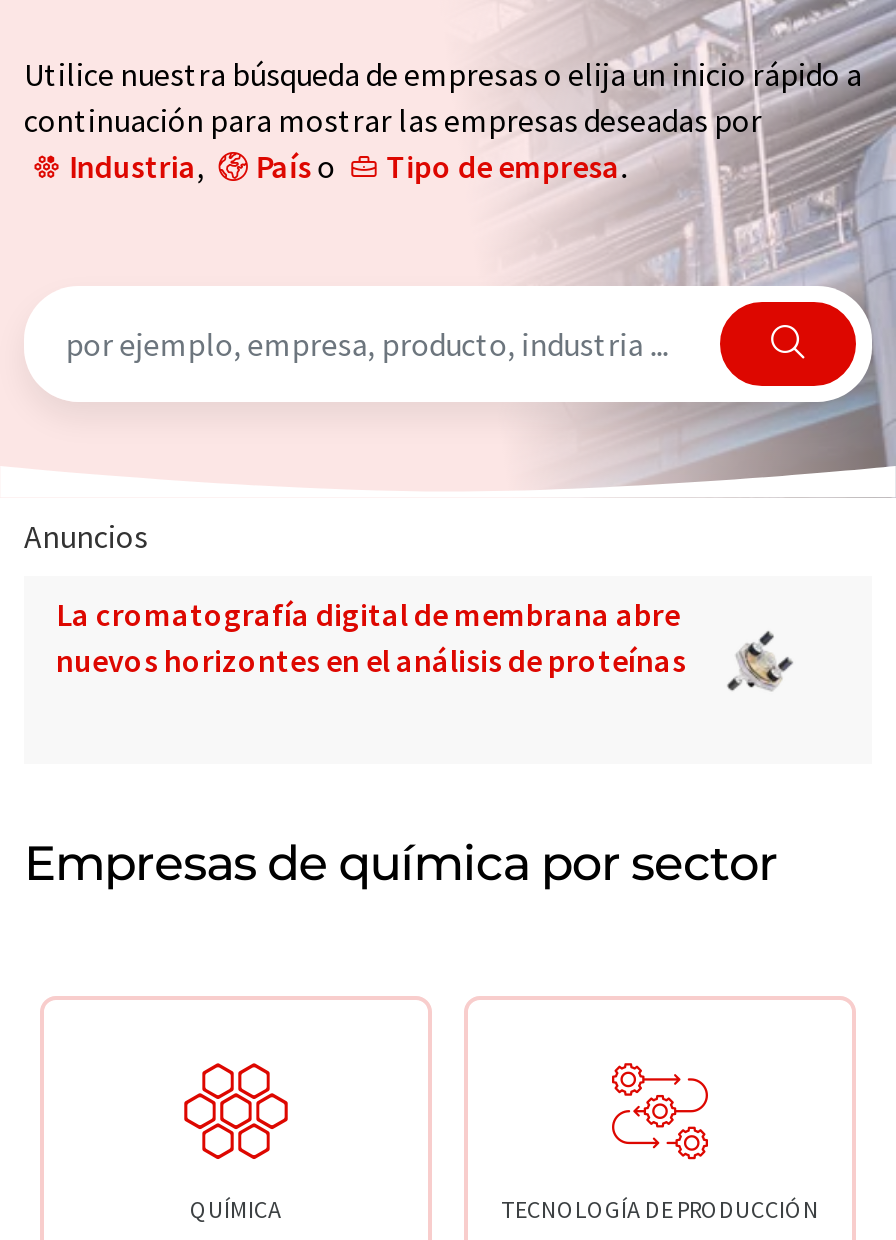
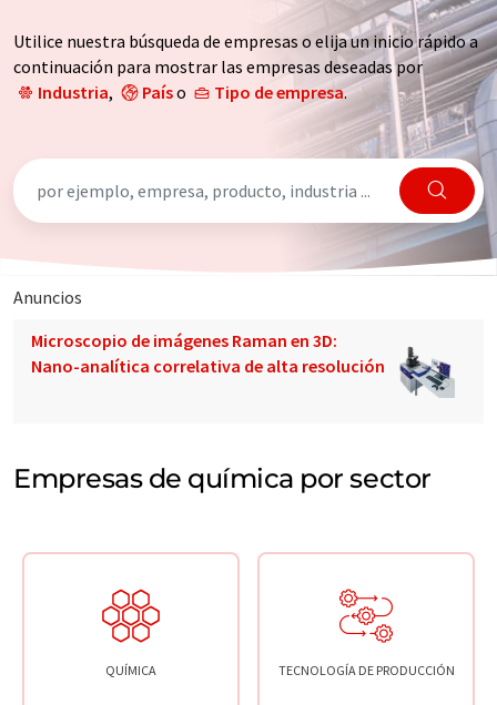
[56,593,818,716] [image] | La cromatografía digital de membrana abre | nuevos horizontes en el análisis de proteínas -> [31,329,455,398] [image] | Microscopio de imágenes Raman en 3D: | Nano-analítica correlativa de alta resolución

